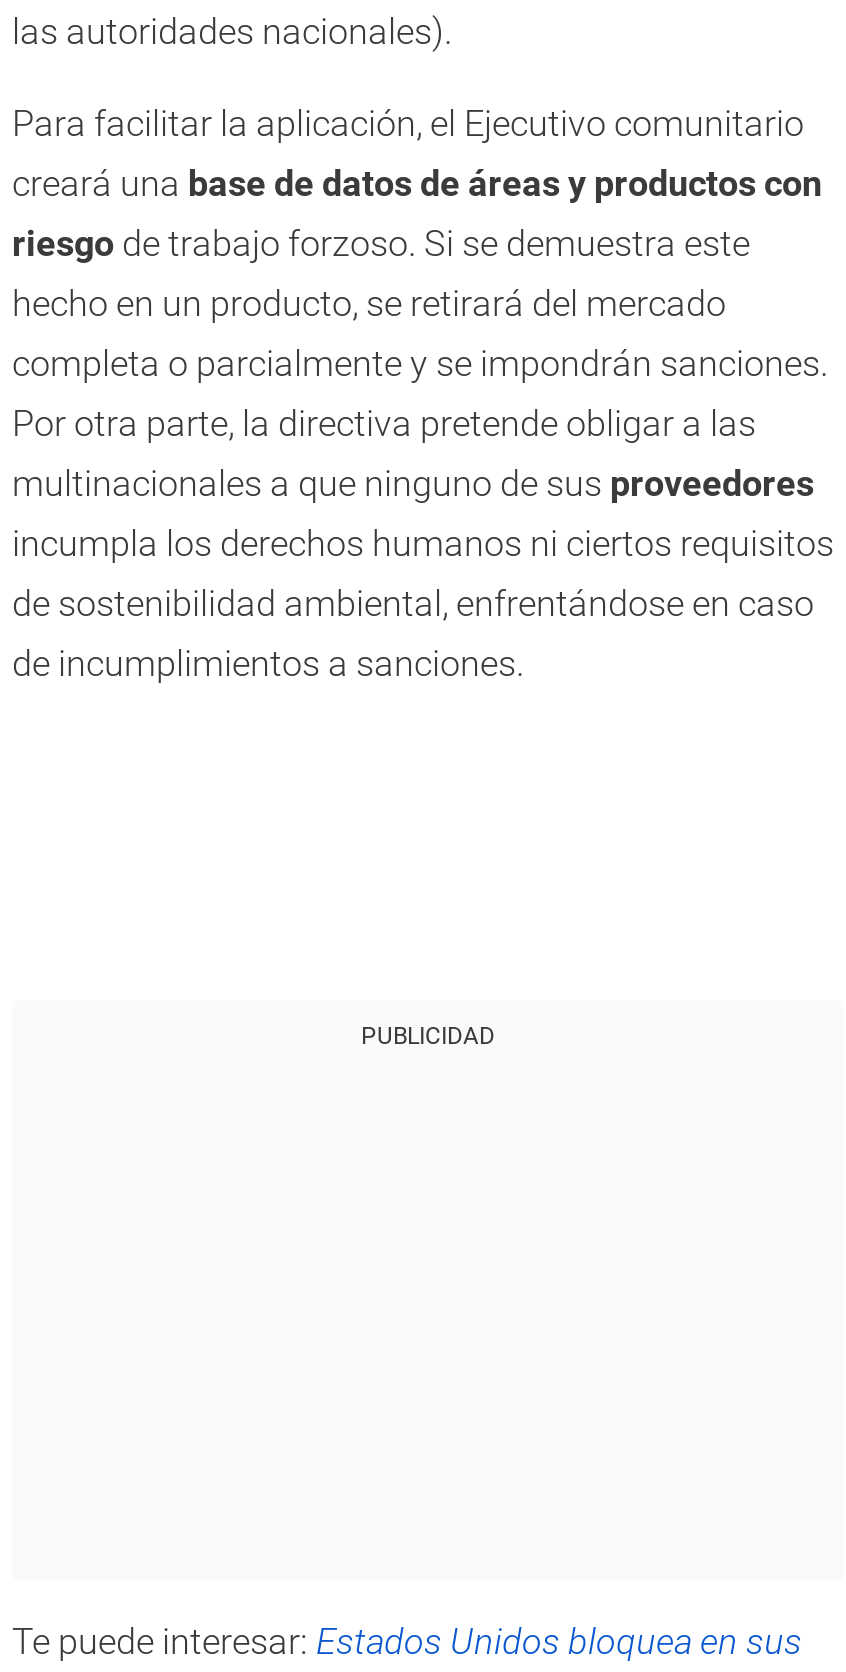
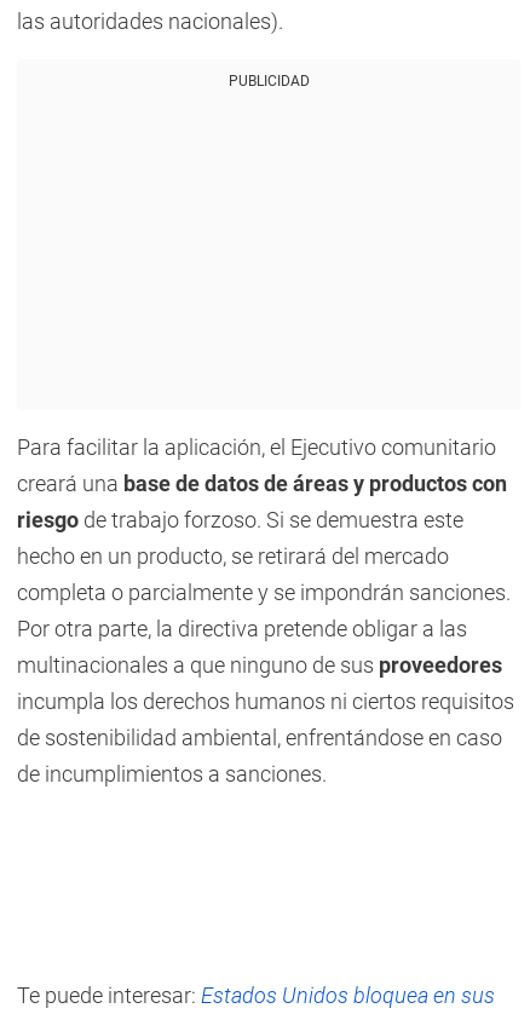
moved [12,102,834,684] -> [17,435,514,787]: Para facilitar la aplicación, el Ejecutivo comunitario | creará una base de datos de áreas y productos con | riesgo de trabajo forzoso. Si se demuestra este | ... | de sostenibilidad ambiental, enfrentándose en caso | de incumplimientos a sanciones.
moved [361,1022,495,1050] -> [228,73,309,90]: PUBLICIDAD

